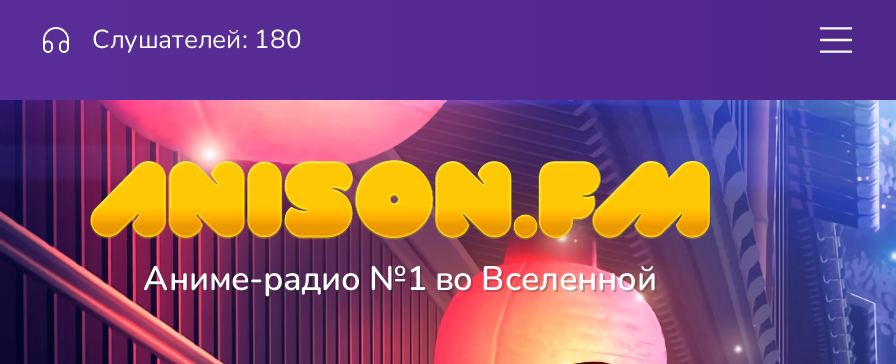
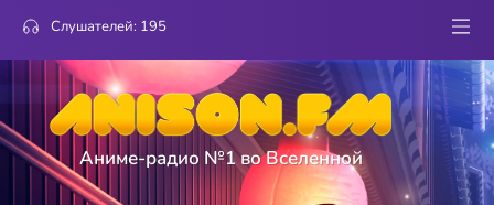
[92,21,302,57] Слушателей: 180 -> [51,16,167,36] Слушателей: 195

